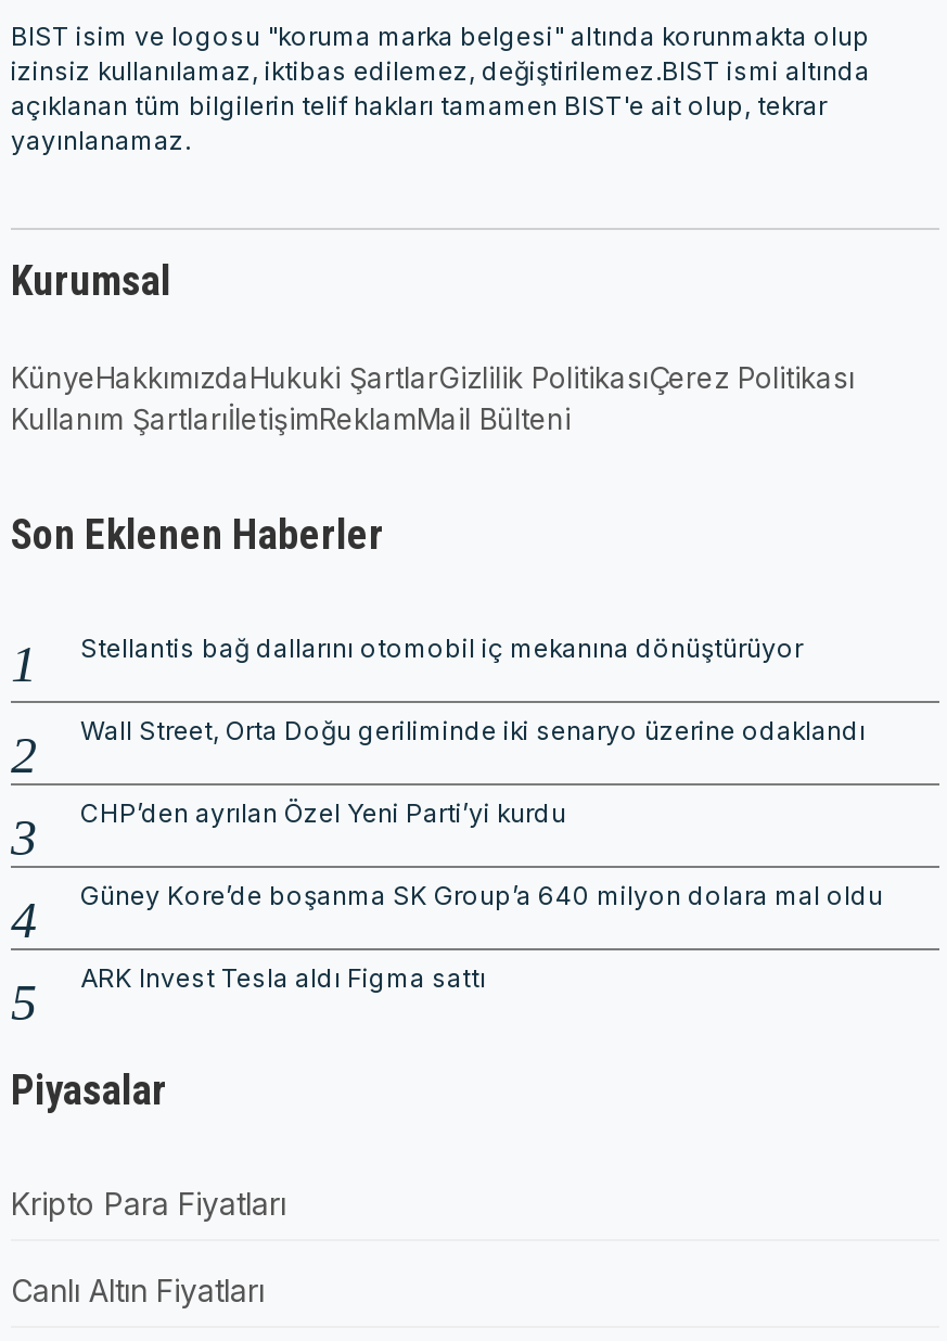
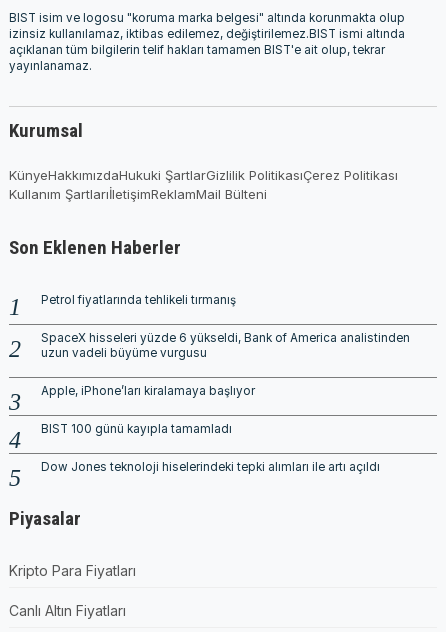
[80,634,803,665] Stellantis bağ dallarını otomobil iç mekanına dönüştürüyor -> [41,293,236,307] Petrol fiyatlarında tehlikeli tırmanış
[80,717,866,747] Wall Street, Orta Doğu geriliminde iki senaryo üzerine odaklandı -> [41,331,410,360] SpaceX hisseleri yüzde 6 yükseldi, Bank of America analistinden | uzun vadeli büyüme vurgusu
[80,799,566,830] CHP’den ayrılan Özel Yeni Parti’yi kurdu -> [41,384,255,398] Apple, iPhone’ları kiralamaya başlıyor
[80,882,883,912] Güney Kore’de boşanma SK Group’a 640 milyon dolara mal oldu -> [41,422,232,436] BIST 100 günü kayıpla tamamladı
[80,964,486,994] ARK Invest Tesla aldı Figma sattı -> [41,460,380,474] Dow Jones teknoloji hiselerindeki tepki alımları ile artı açıldı

